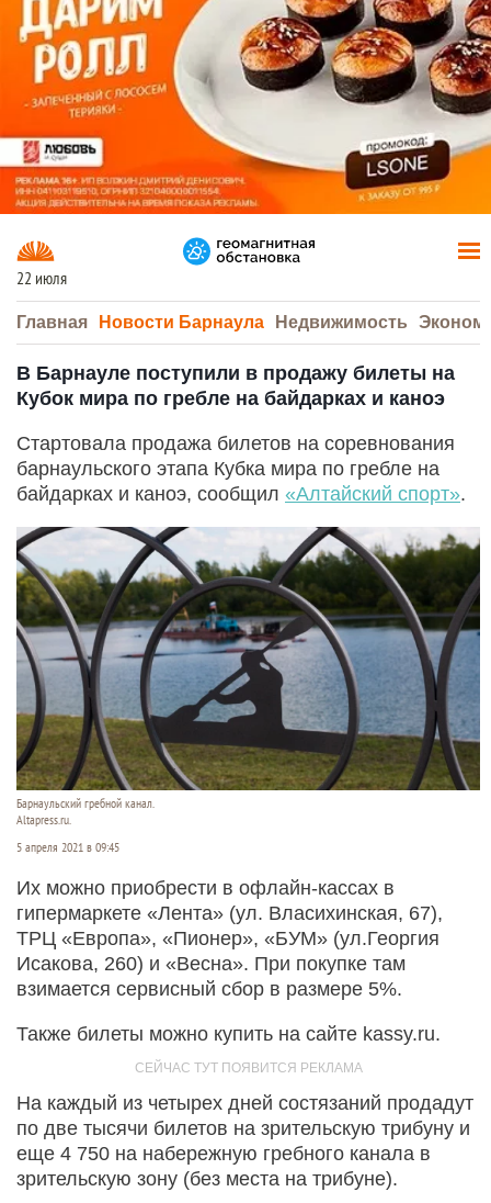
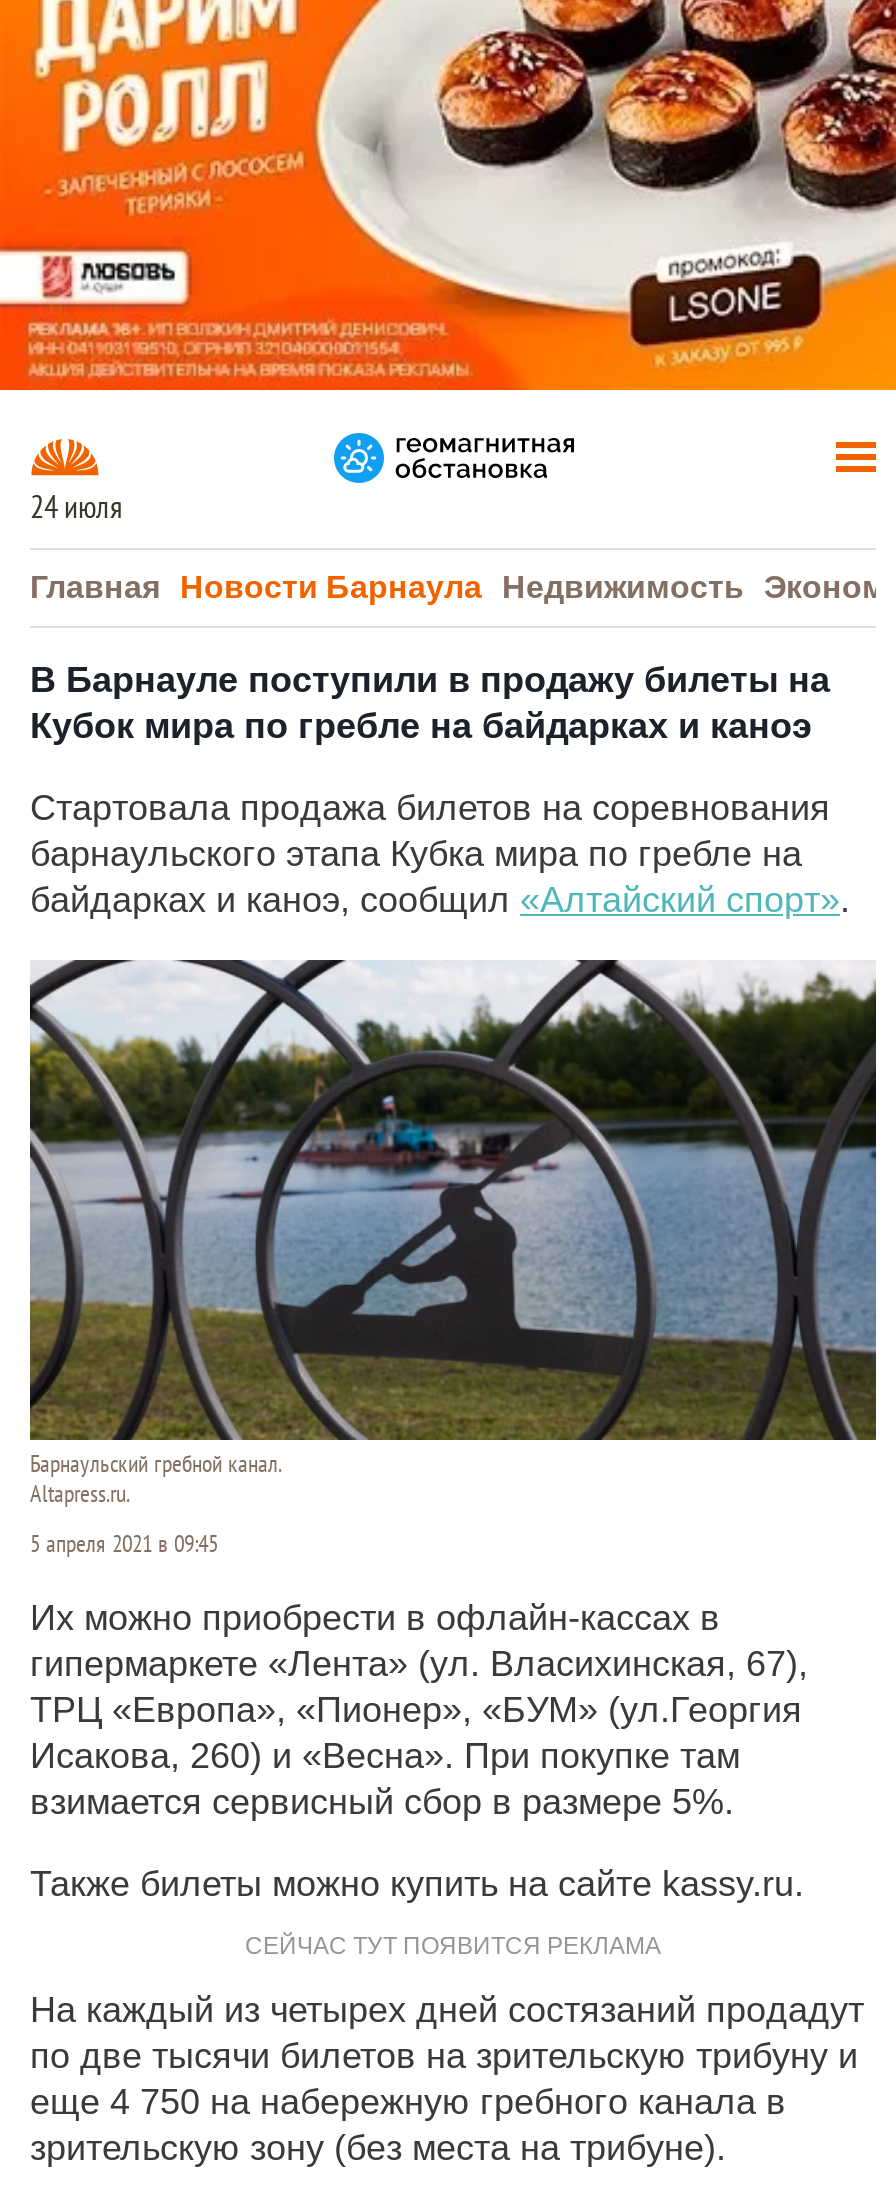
[16,269,67,289] 22 июля -> [30,490,122,526] 24 июля

